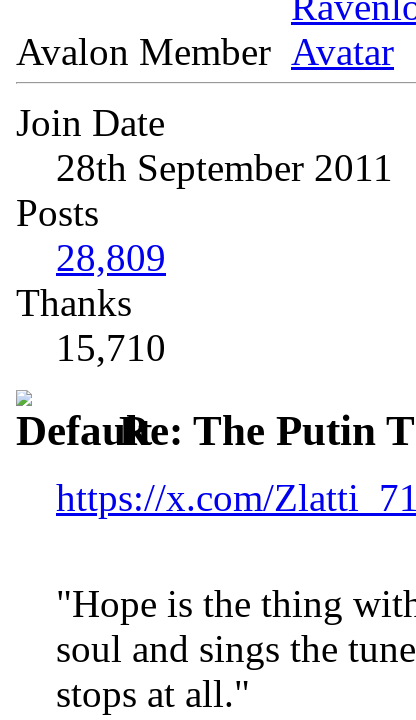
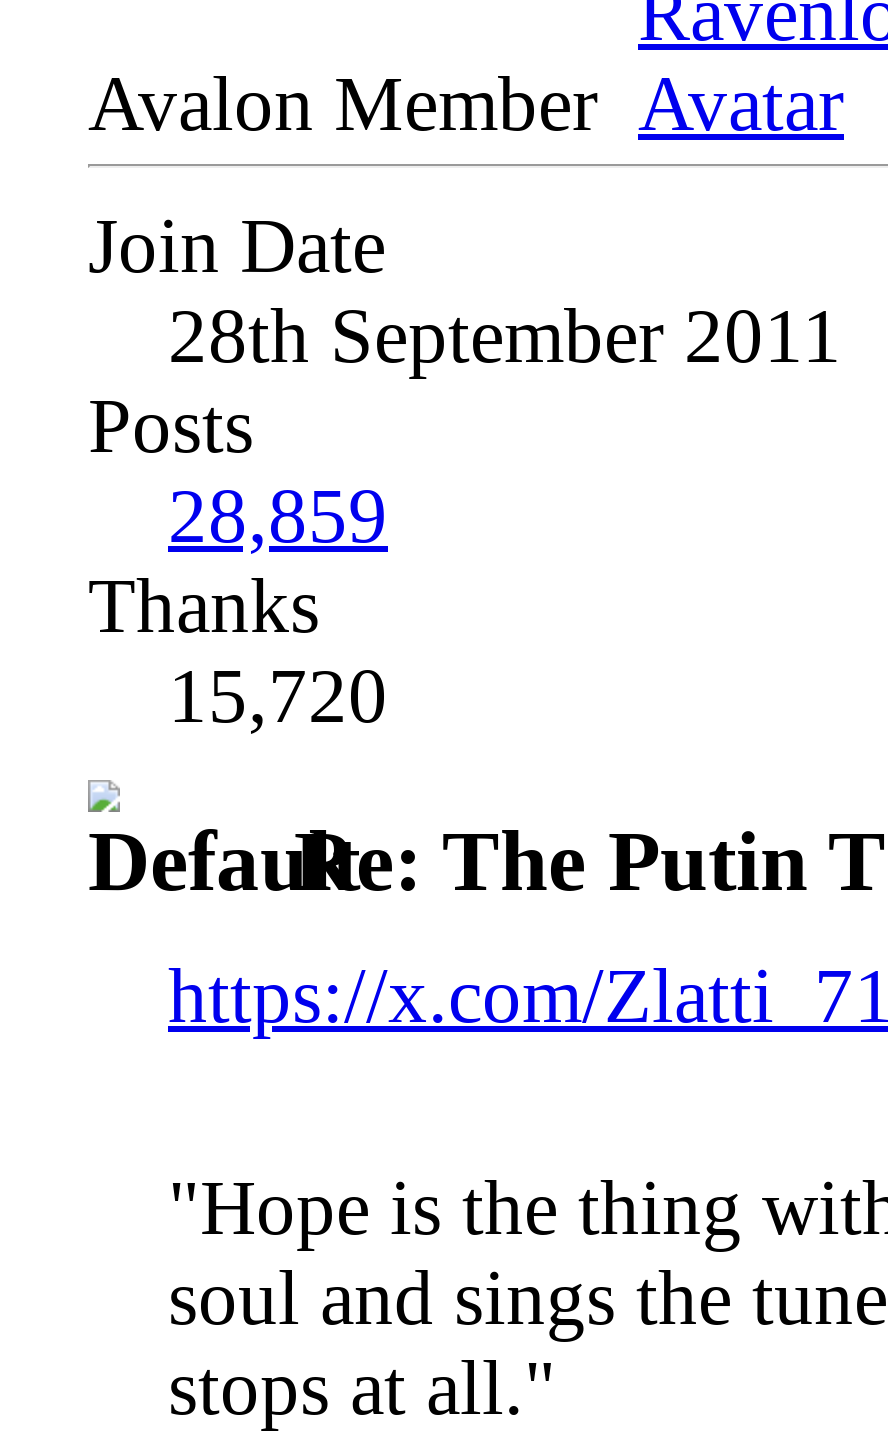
[56,236,166,279] 28,809 -> [168,473,388,559] 28,859
[56,326,166,369] 15,710 -> [168,653,388,739] 15,720

